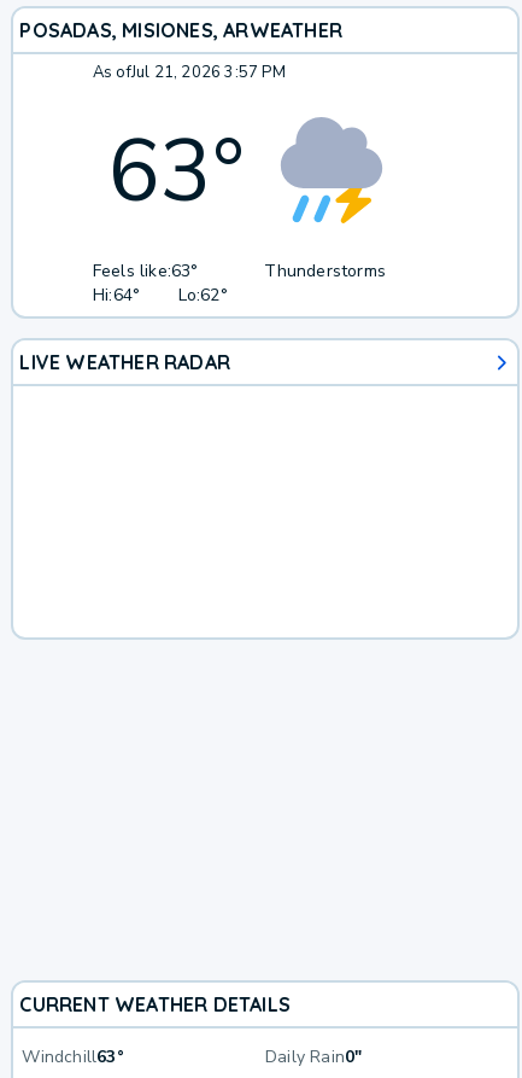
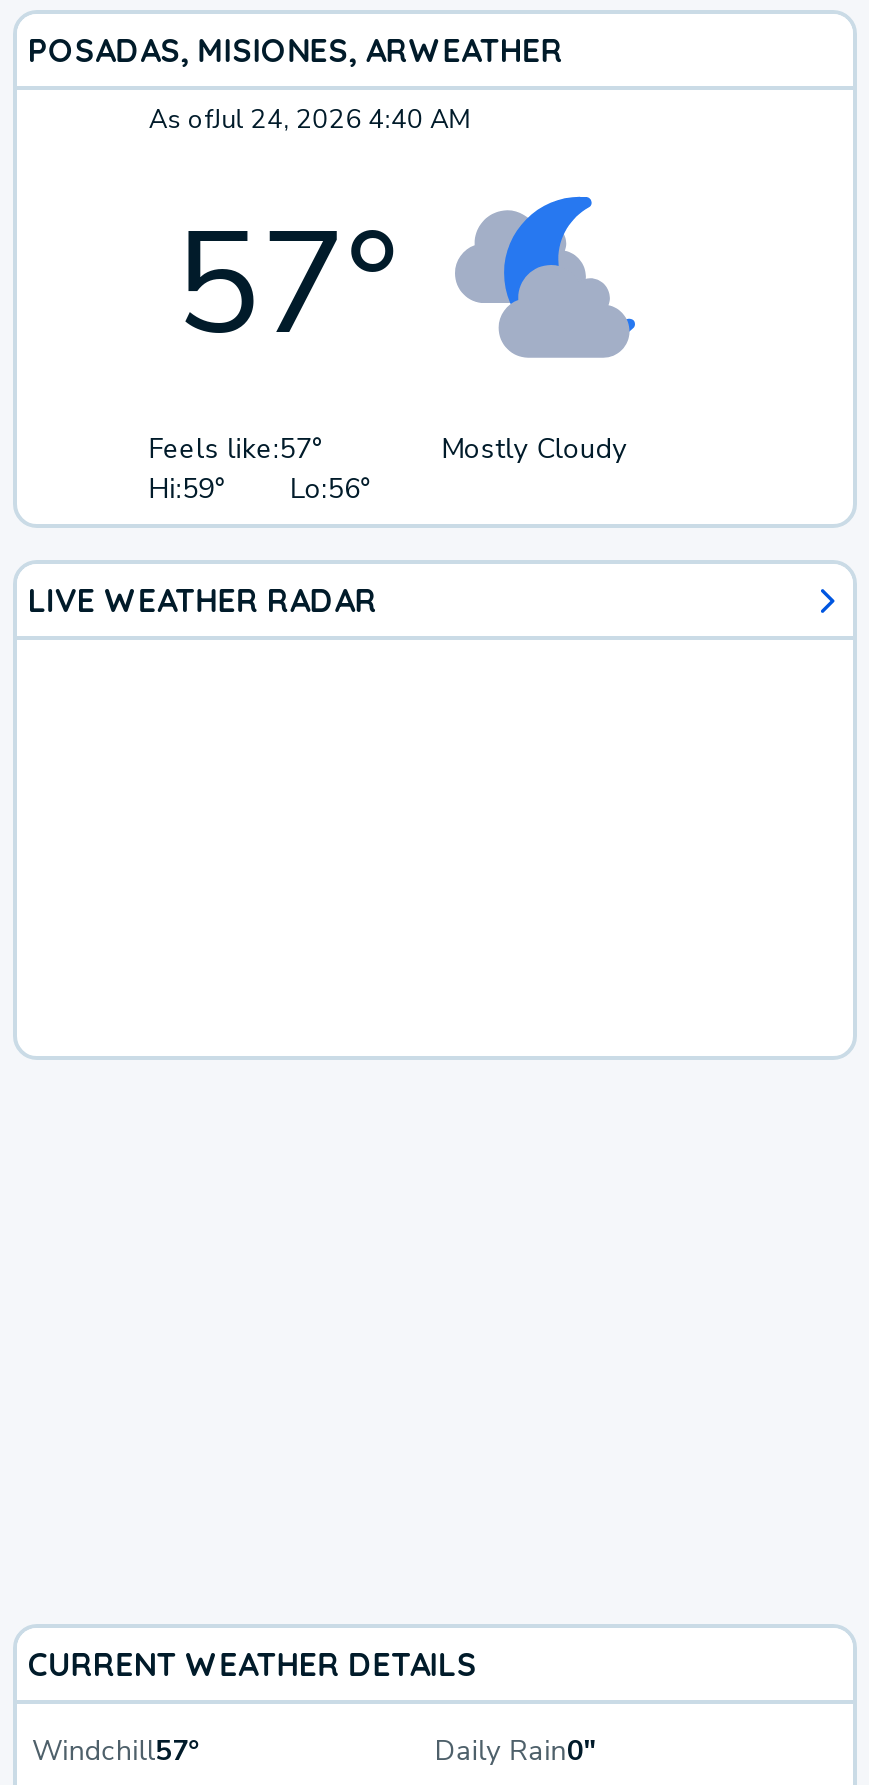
[93,62,386,307] [image] | As ofJul 21, 2026 3:57 PM | 63° | Feels like:63° | Hi:64° | Lo:62° -> [149,103,637,509] [image] | As ofJul 24, 2026 4:40 AM | 57° | Feels like:57° | Hi:59° | Lo:56°
[264,260,386,283] Thunderstorms -> [442,431,627,469] Mostly Cloudy
[22,1045,124,1068] Windchill63° -> [32,1731,201,1769] Windchill57°

